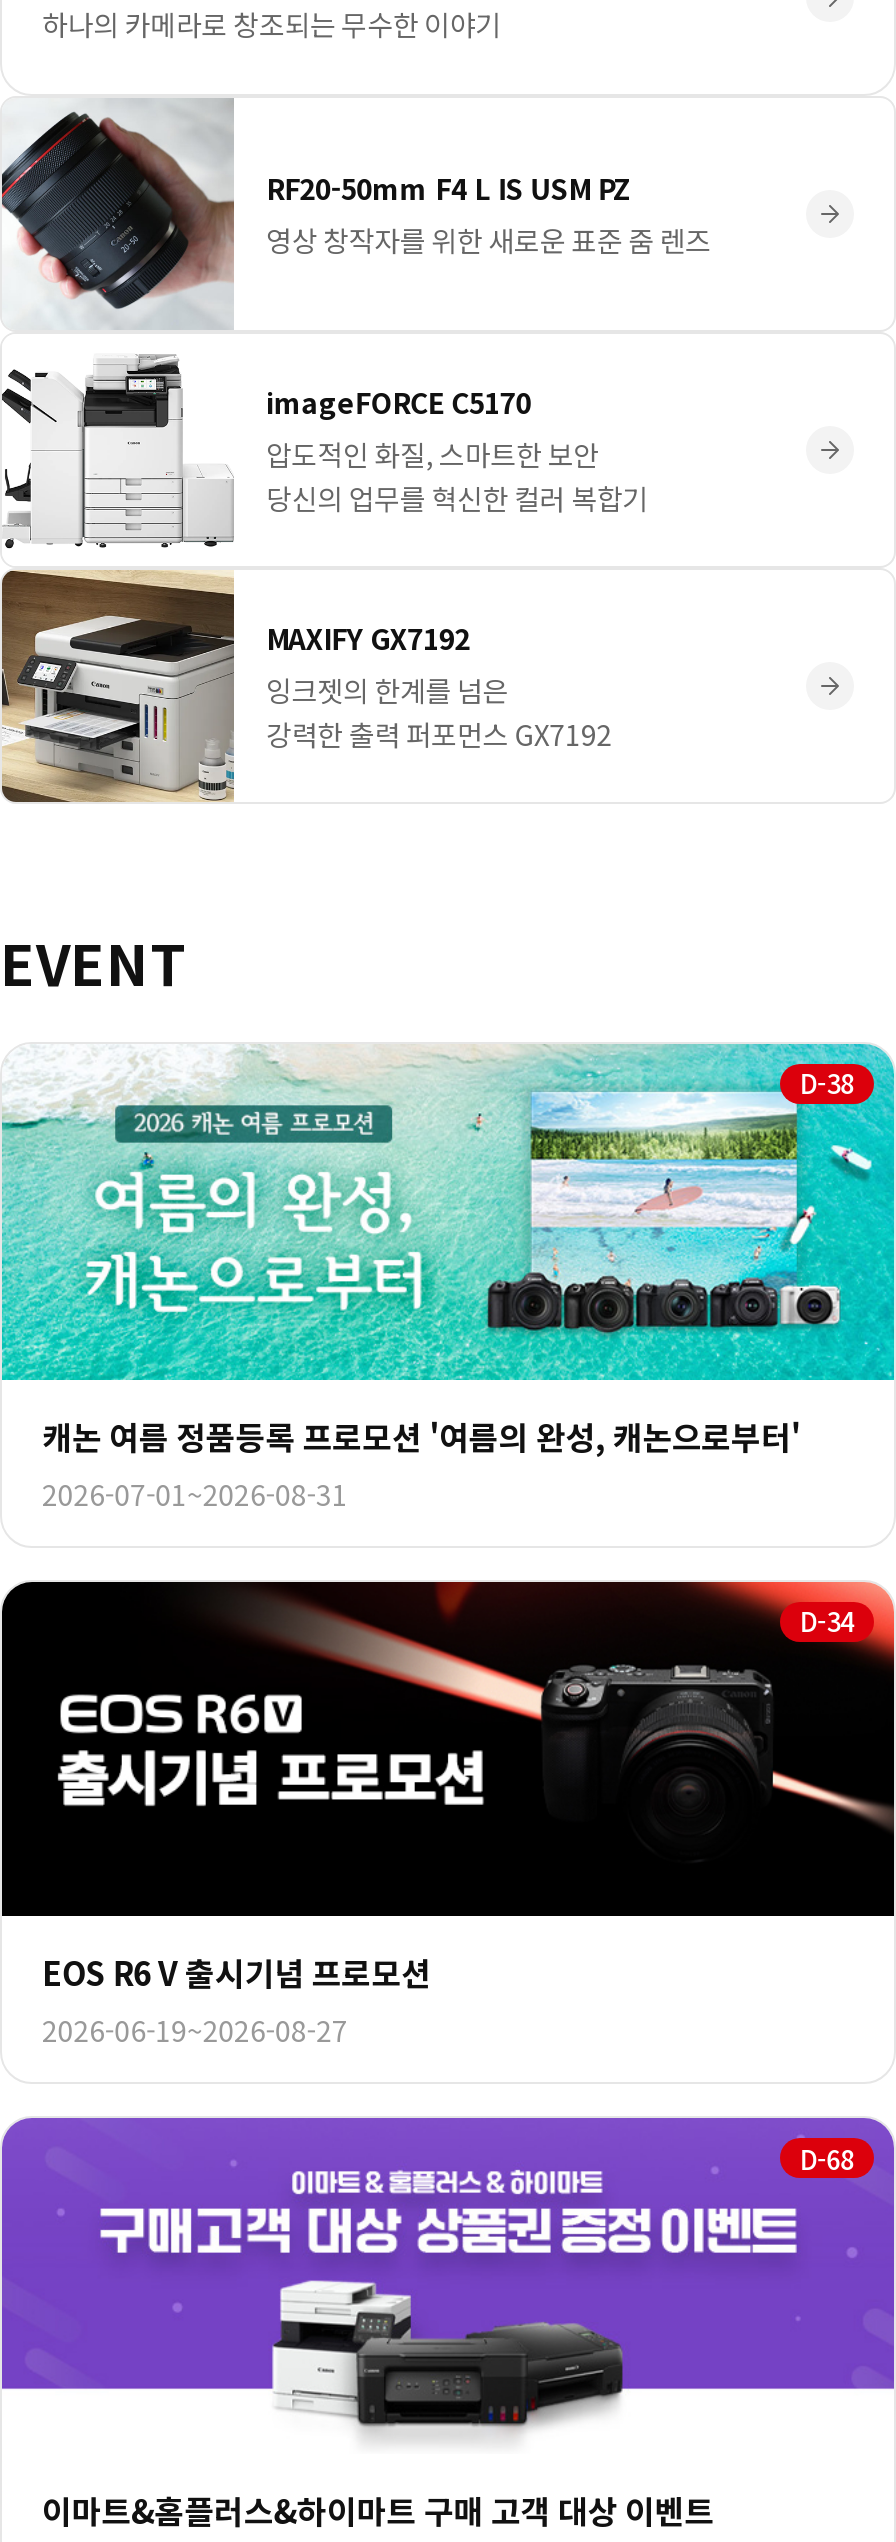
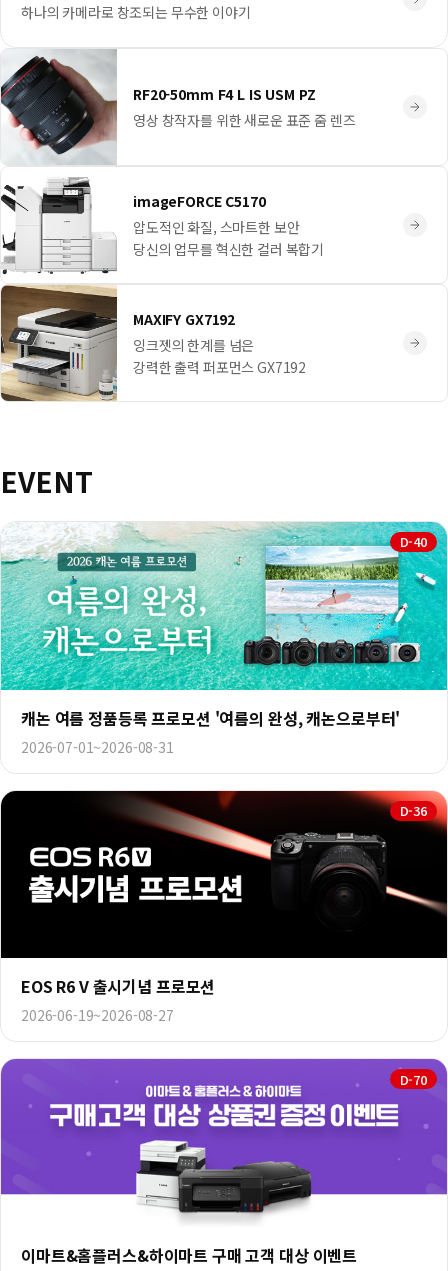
[799,1065,854,1103] D-38 -> [400,532,427,551] D-40
[799,1602,854,1640] D-34 -> [400,801,427,820] D-36
[799,2139,854,2177] D-68 -> [400,1070,427,1089] D-70

